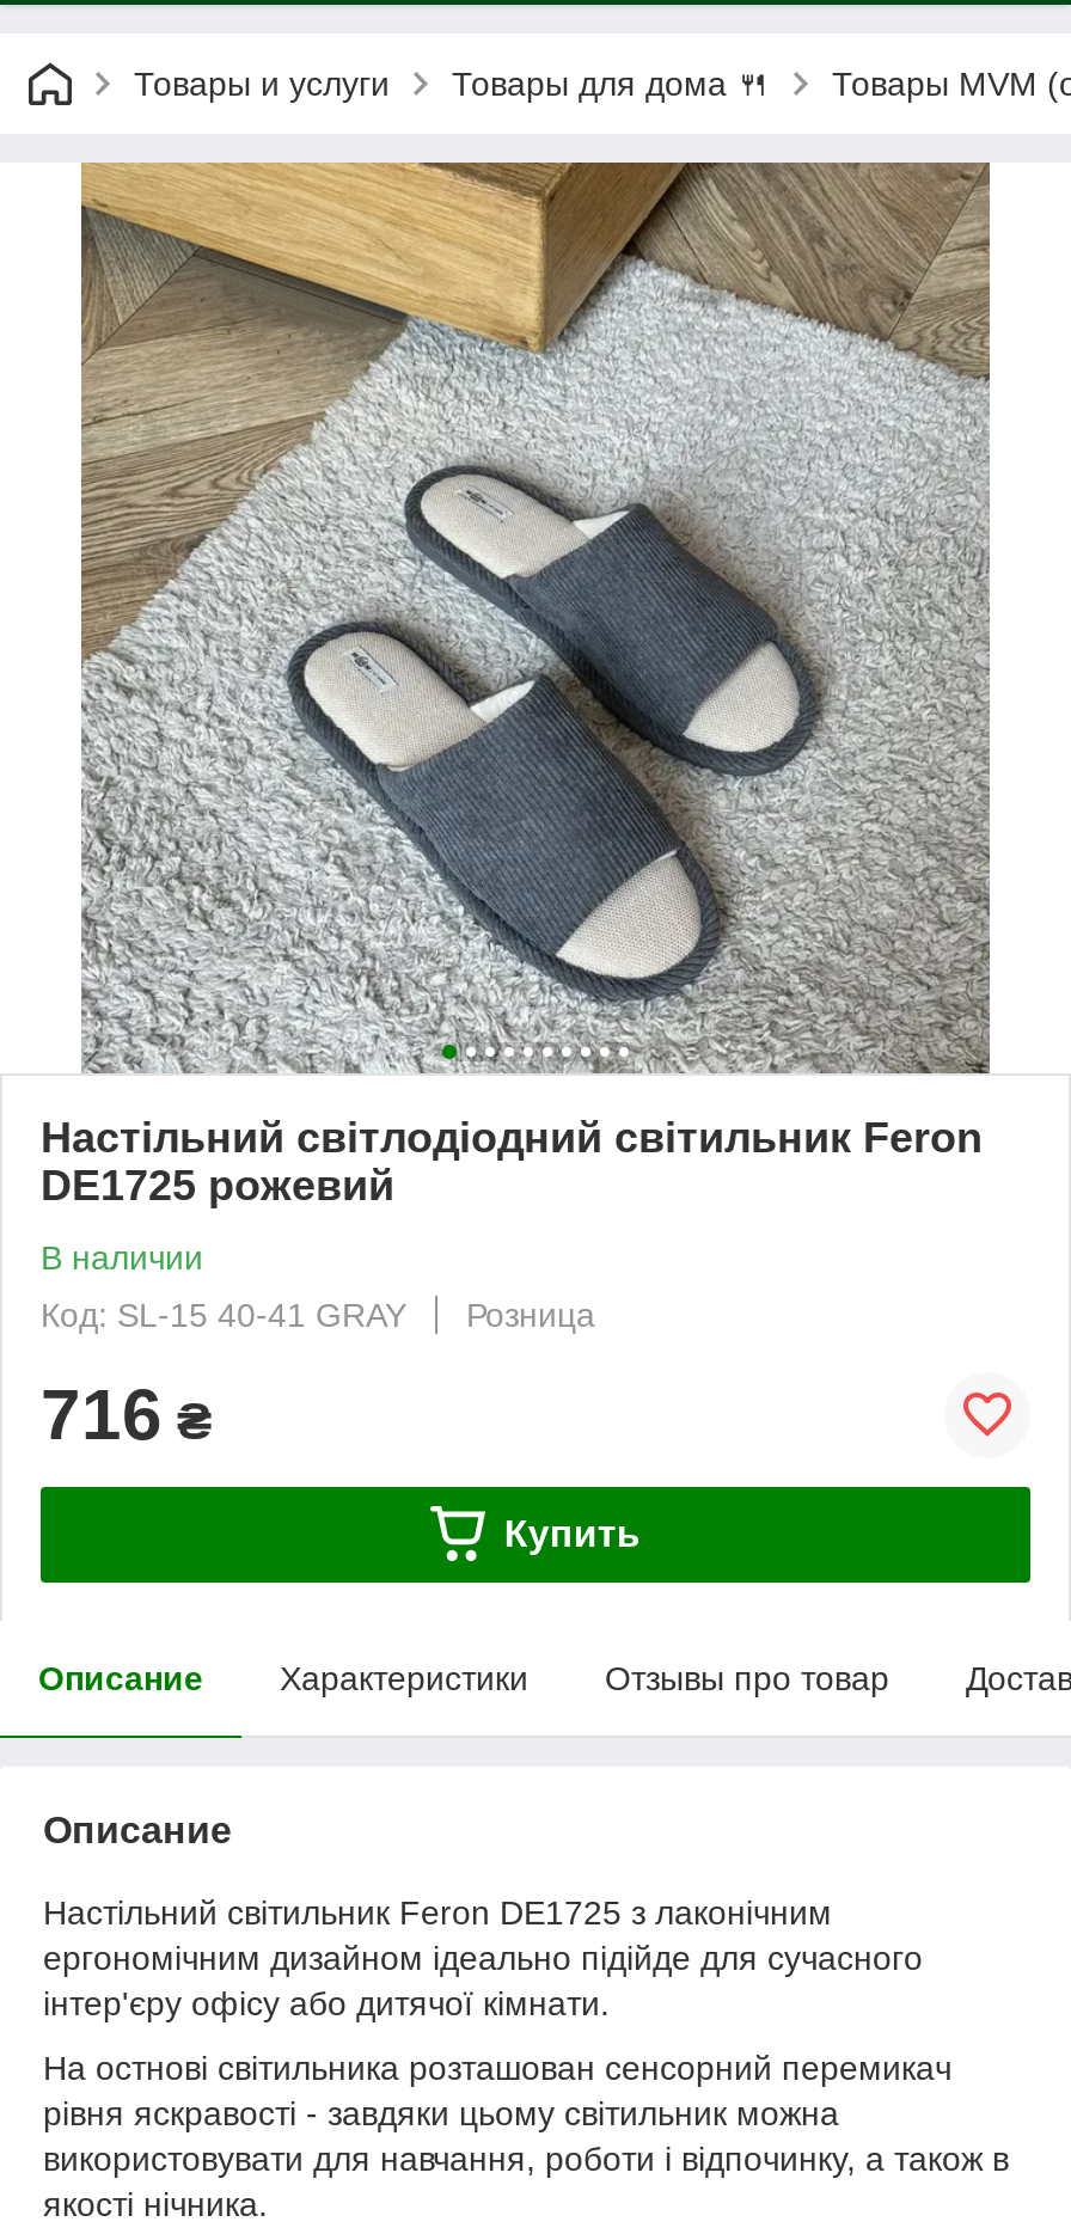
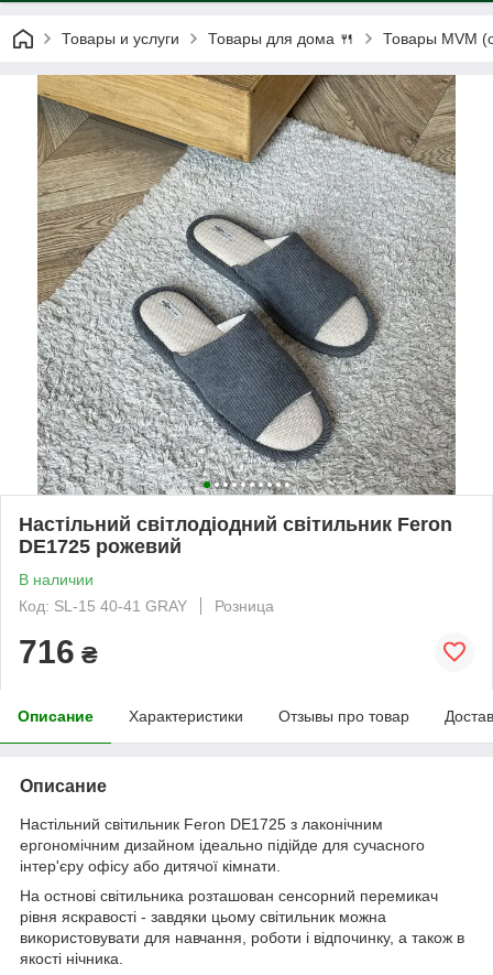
[504,1513,640,1553] Купить -> none

